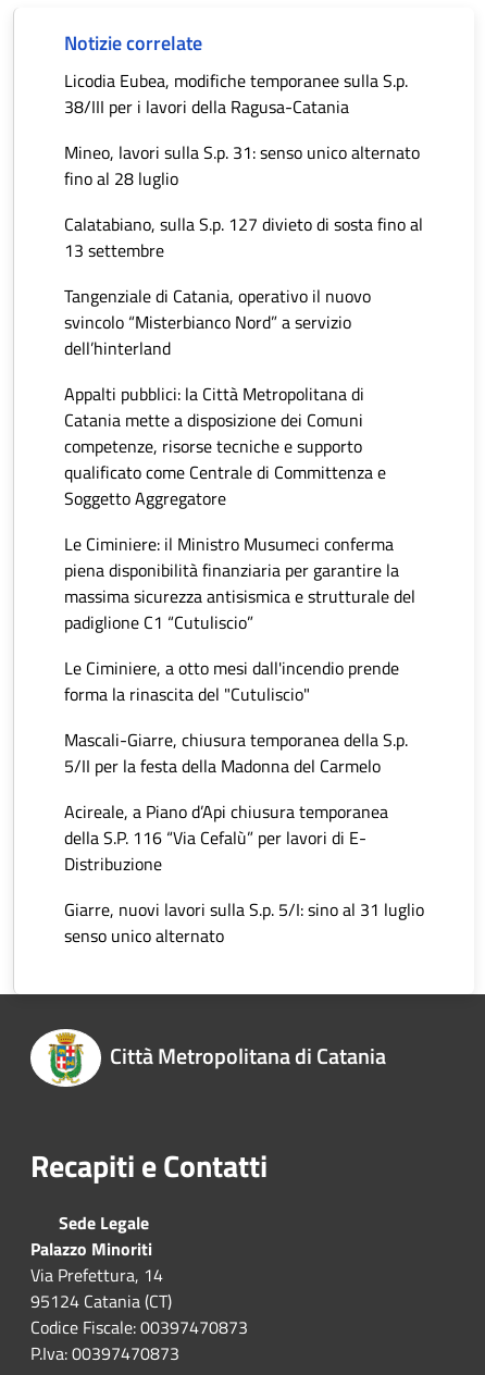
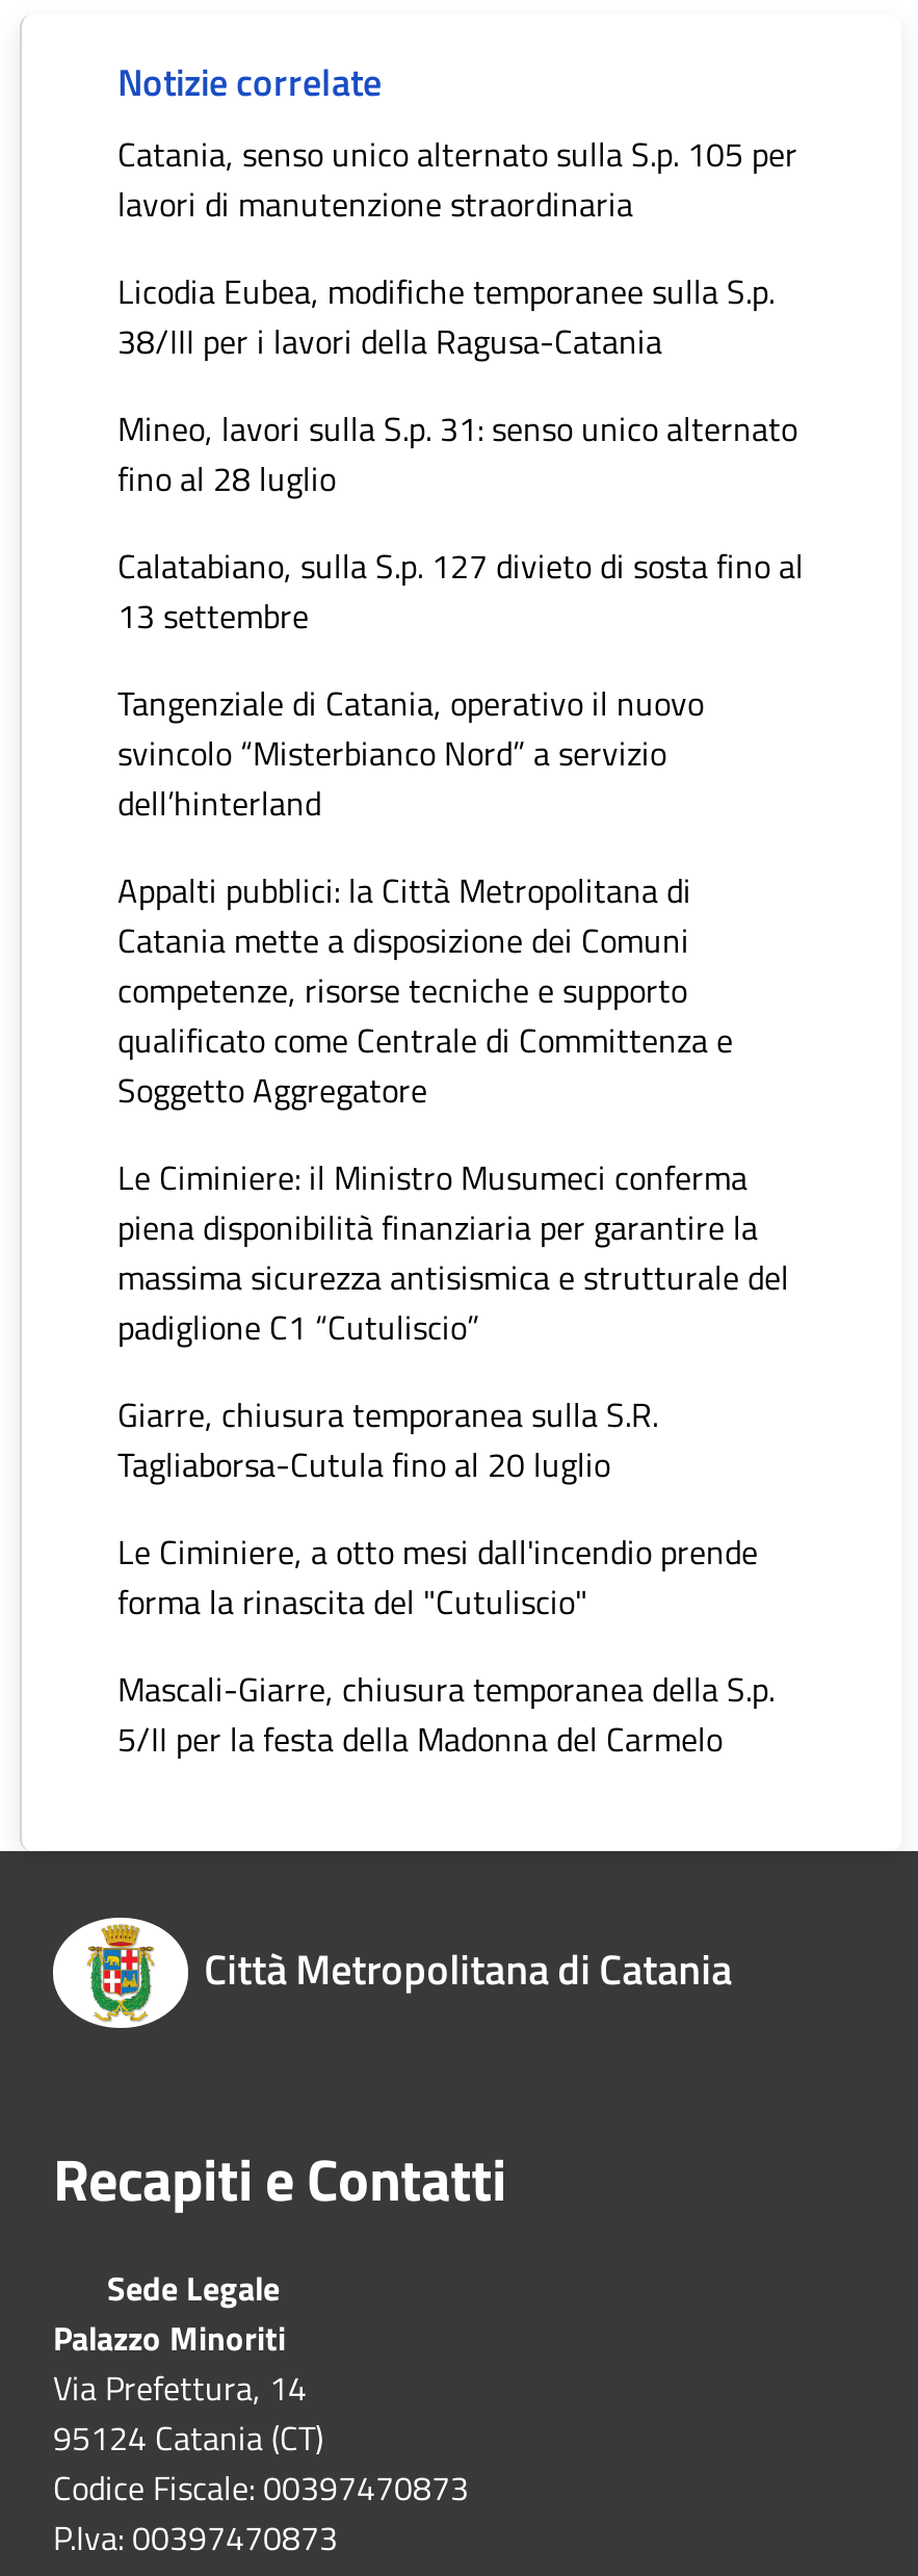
none -> [117,128,797,228] Catania, senso unico alternato sulla S.p. 105 per | lavori di manutenzione straordinaria
moved [64,67,423,635] -> [117,265,804,1351]: Licodia Eubea, modifiche temporanee sulla S.p. | 38/III per i lavori della Ragusa-Catania | Mineo, lavori sulla S.p. 31: senso unico alternato | ... | massima sicurezza antisismica e strutturale del | padiglione C1 “Cutuliscio”
none -> [117,1388,658,1488] Giarre, chiusura temporanea sulla S.R. | Tagliaborsa-Cutula fino al 20 luglio
moved [64,654,408,778] -> [117,1526,775,1763]: Le Ciminiere, a otto mesi dall'incendio prende | forma la rinascita del "Cutuliscio" | Mascali-Giarre, chiusura temporanea della S.p. | 5/II per la festa della Madonna del Carmelo
[64,798,424,948] Acireale, a Piano d’Api chiusura temporanea | della S.P. 116 “Via Cefalù” per lavori di E- | Distribuzione | Giarre, nuovi lavori sulla S.p. 5/I: sino al 31 luglio | senso unico alternato -> none

